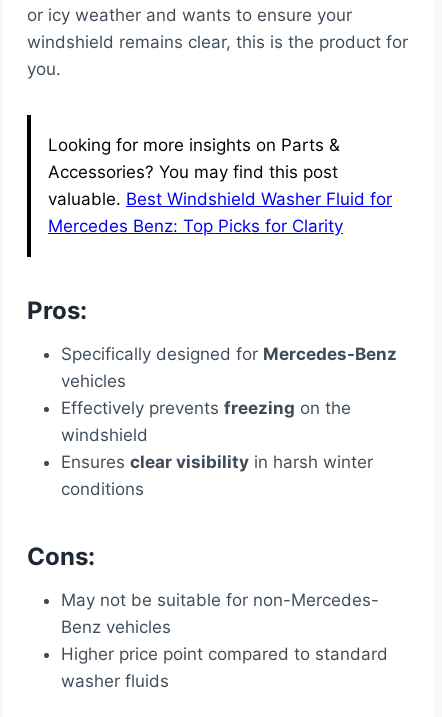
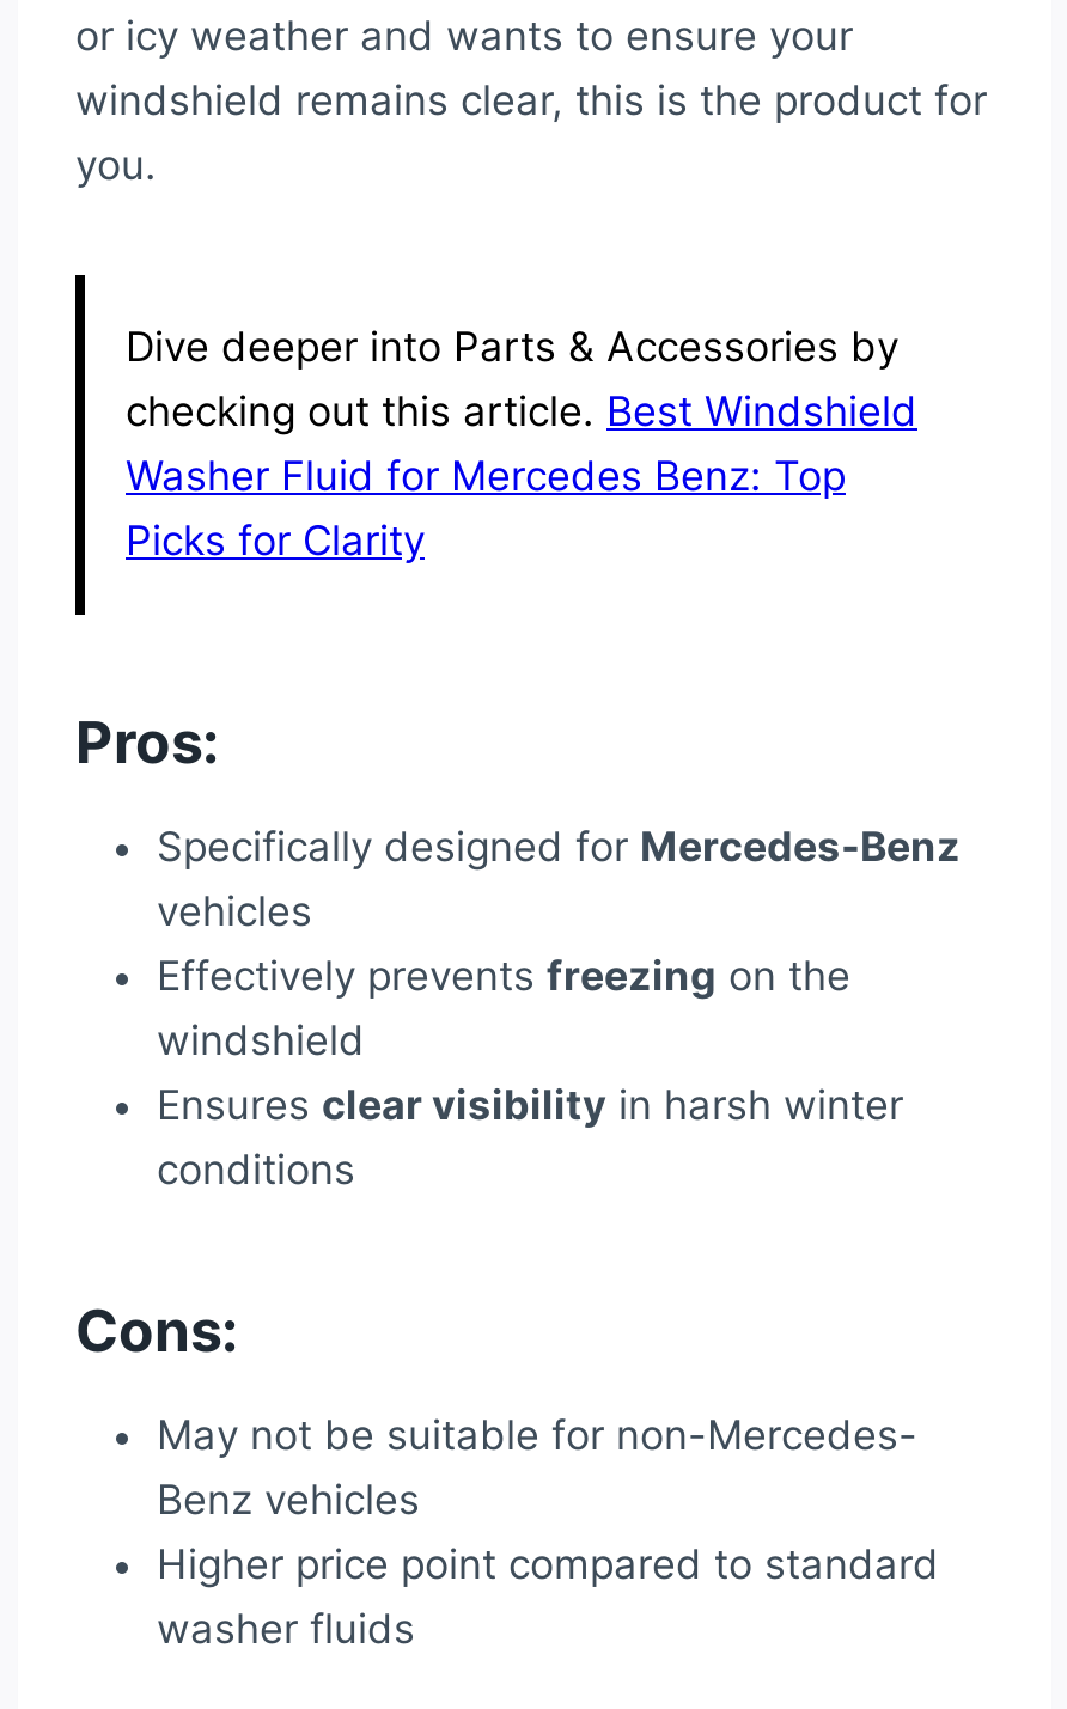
[48,135,392,236] Looking for more insights on Parts & | Accessories? You may find this post | valuable. Best Windshield Washer Fluid for | Mercedes Benz: Top Picks for Clarity -> [126,323,917,565] Dive deeper into Parts & Accessories by | checking out this article. Best Windshield | Washer Fluid for Mercedes Benz: Top | Picks for Clarity

